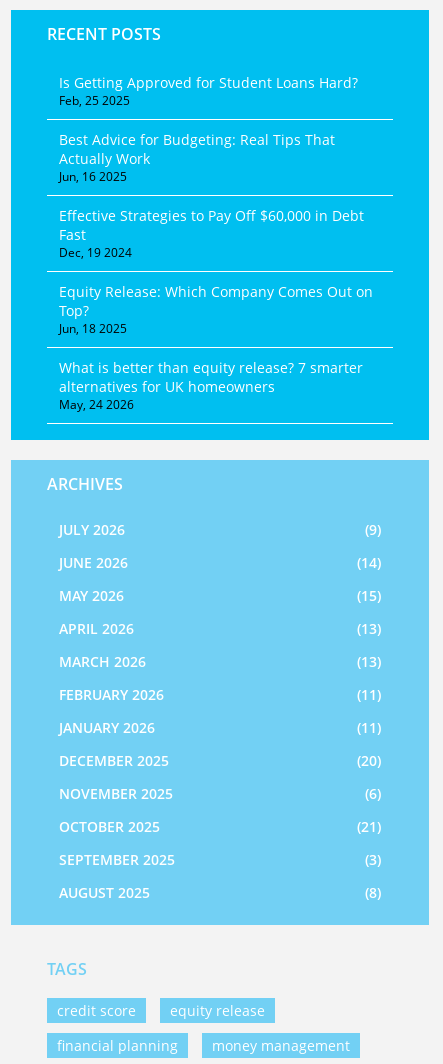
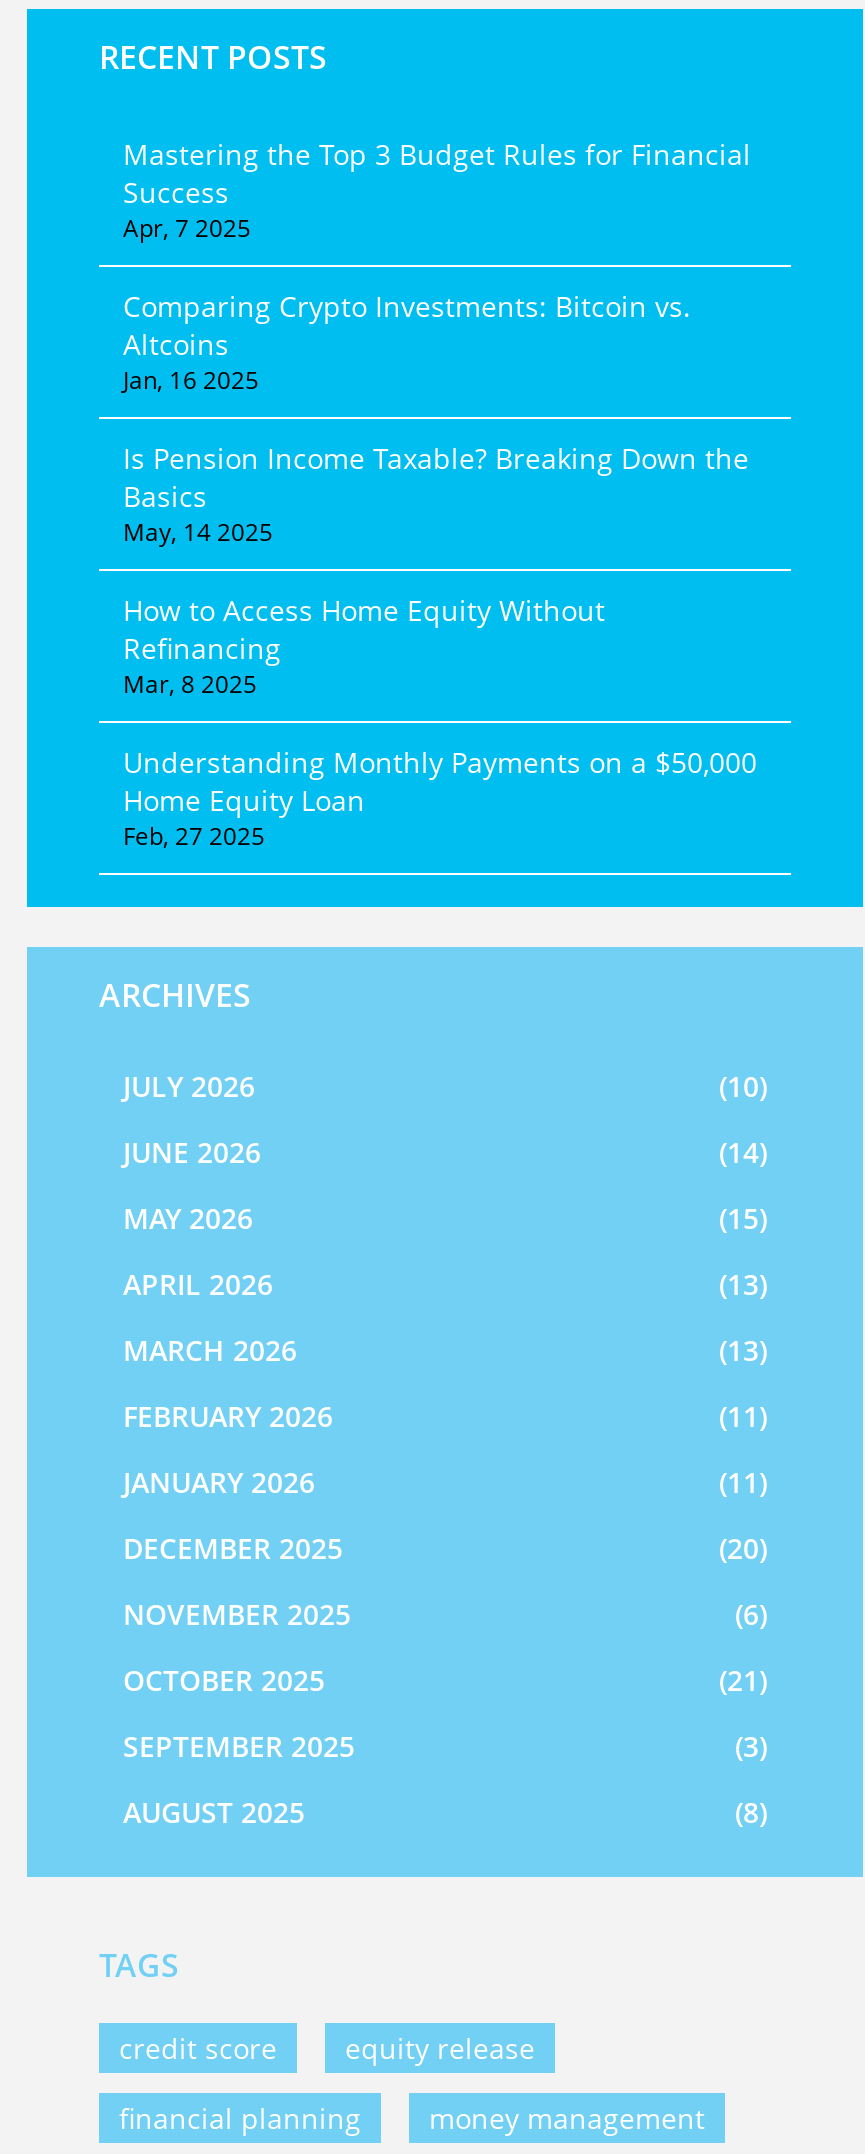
[59,73,358,109] Is Getting Approved for Student Loans Hard? | Feb, 25 2025 -> [123,136,751,246] Mastering the Top 3 Budget Rules for Financial | Success | Apr, 7 2025
[59,130,335,185] Best Advice for Budgeting: Real Tips That | Actually Work | Jun, 16 2025 -> [123,288,691,398] Comparing Crypto Investments: Bitcoin vs. | Altcoins | Jan, 16 2025
[59,206,364,261] Effective Strategies to Pay Off $60,000 in Debt | Fast | Dec, 19 2024 -> [123,440,749,550] Is Pension Income Taxable? Breaking Down the | Basics | May, 14 2025
[59,282,373,337] Equity Release: Which Company Comes Out on | Top? | Jun, 18 2025 -> [123,592,605,702] How to Access Home Equity Without | Refinancing | Mar, 8 2025
[59,358,363,413] What is better than equity release? 7 smarter | alternatives for UK homeowners | May, 24 2026 -> [123,744,757,854] Understanding Monthly Payments on a $50,000 | Home Equity Loan | Feb, 27 2025
[365,520,381,539] (9) -> [719,1068,767,1106] (10)

